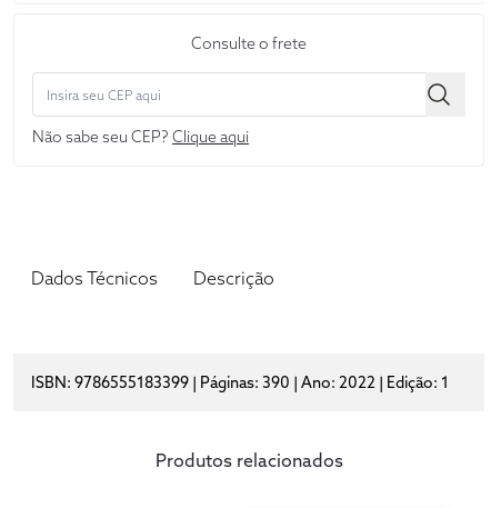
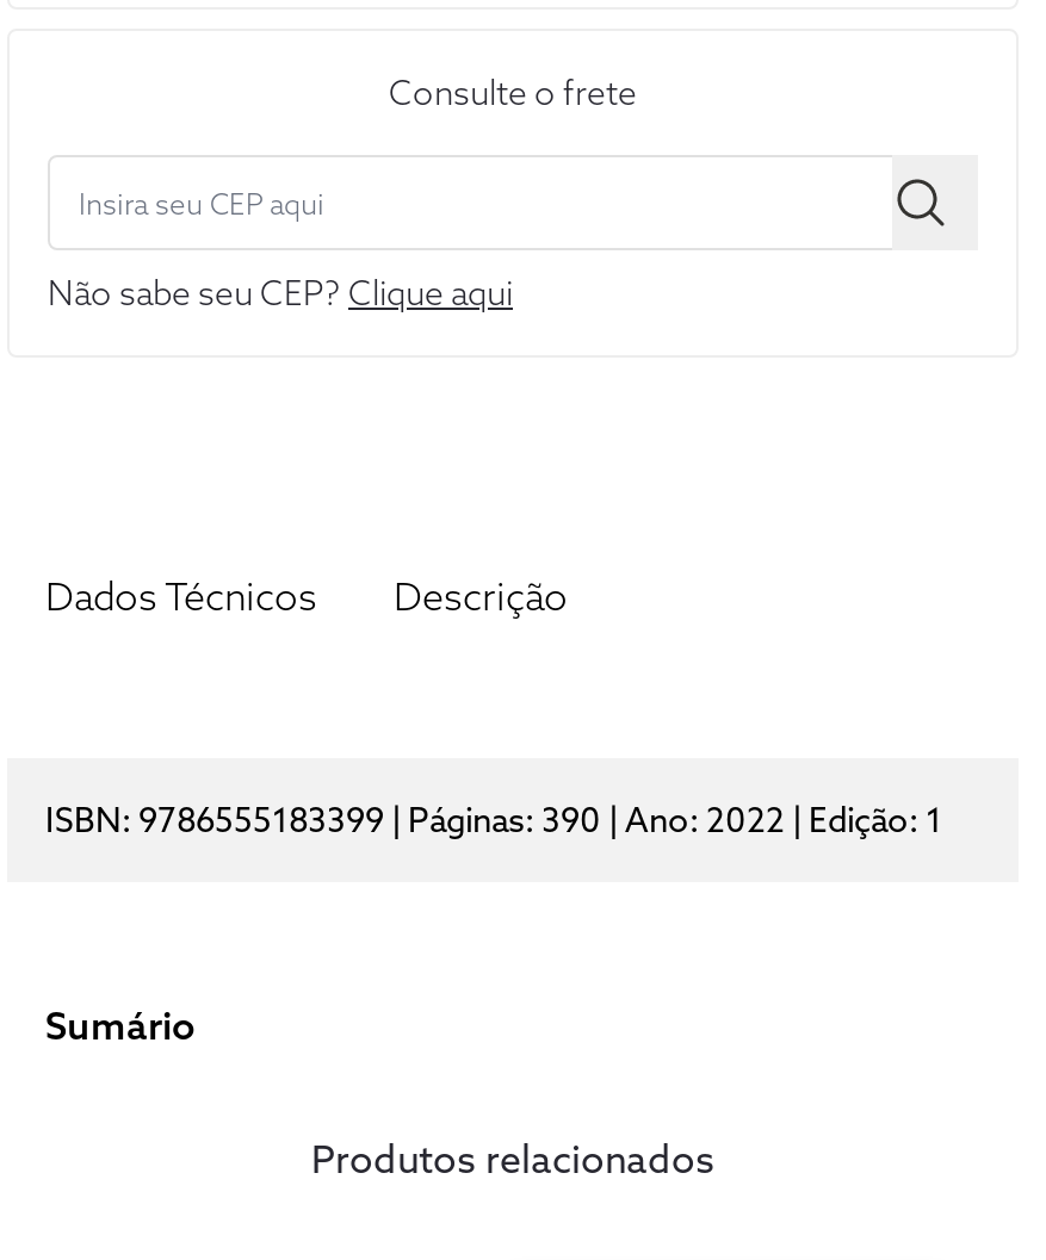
none -> [45,1002,196,1049] Sumário

